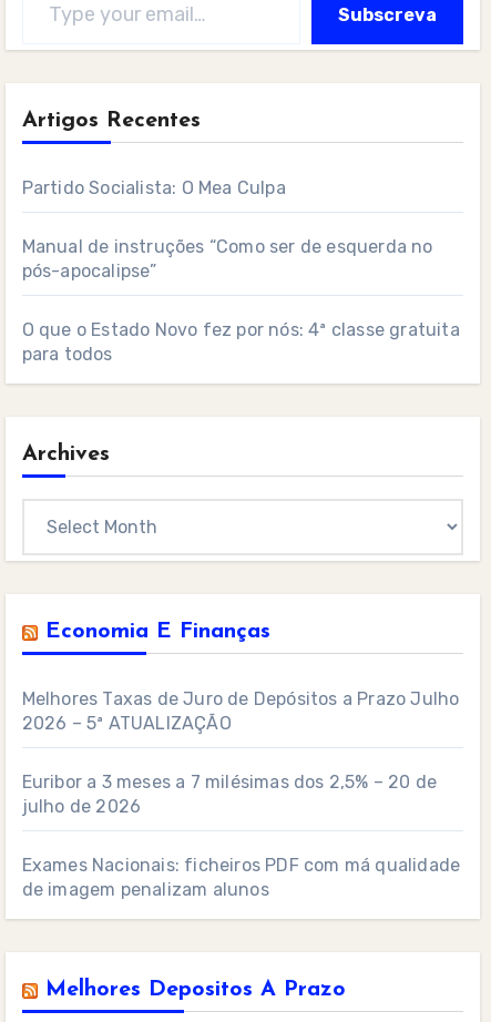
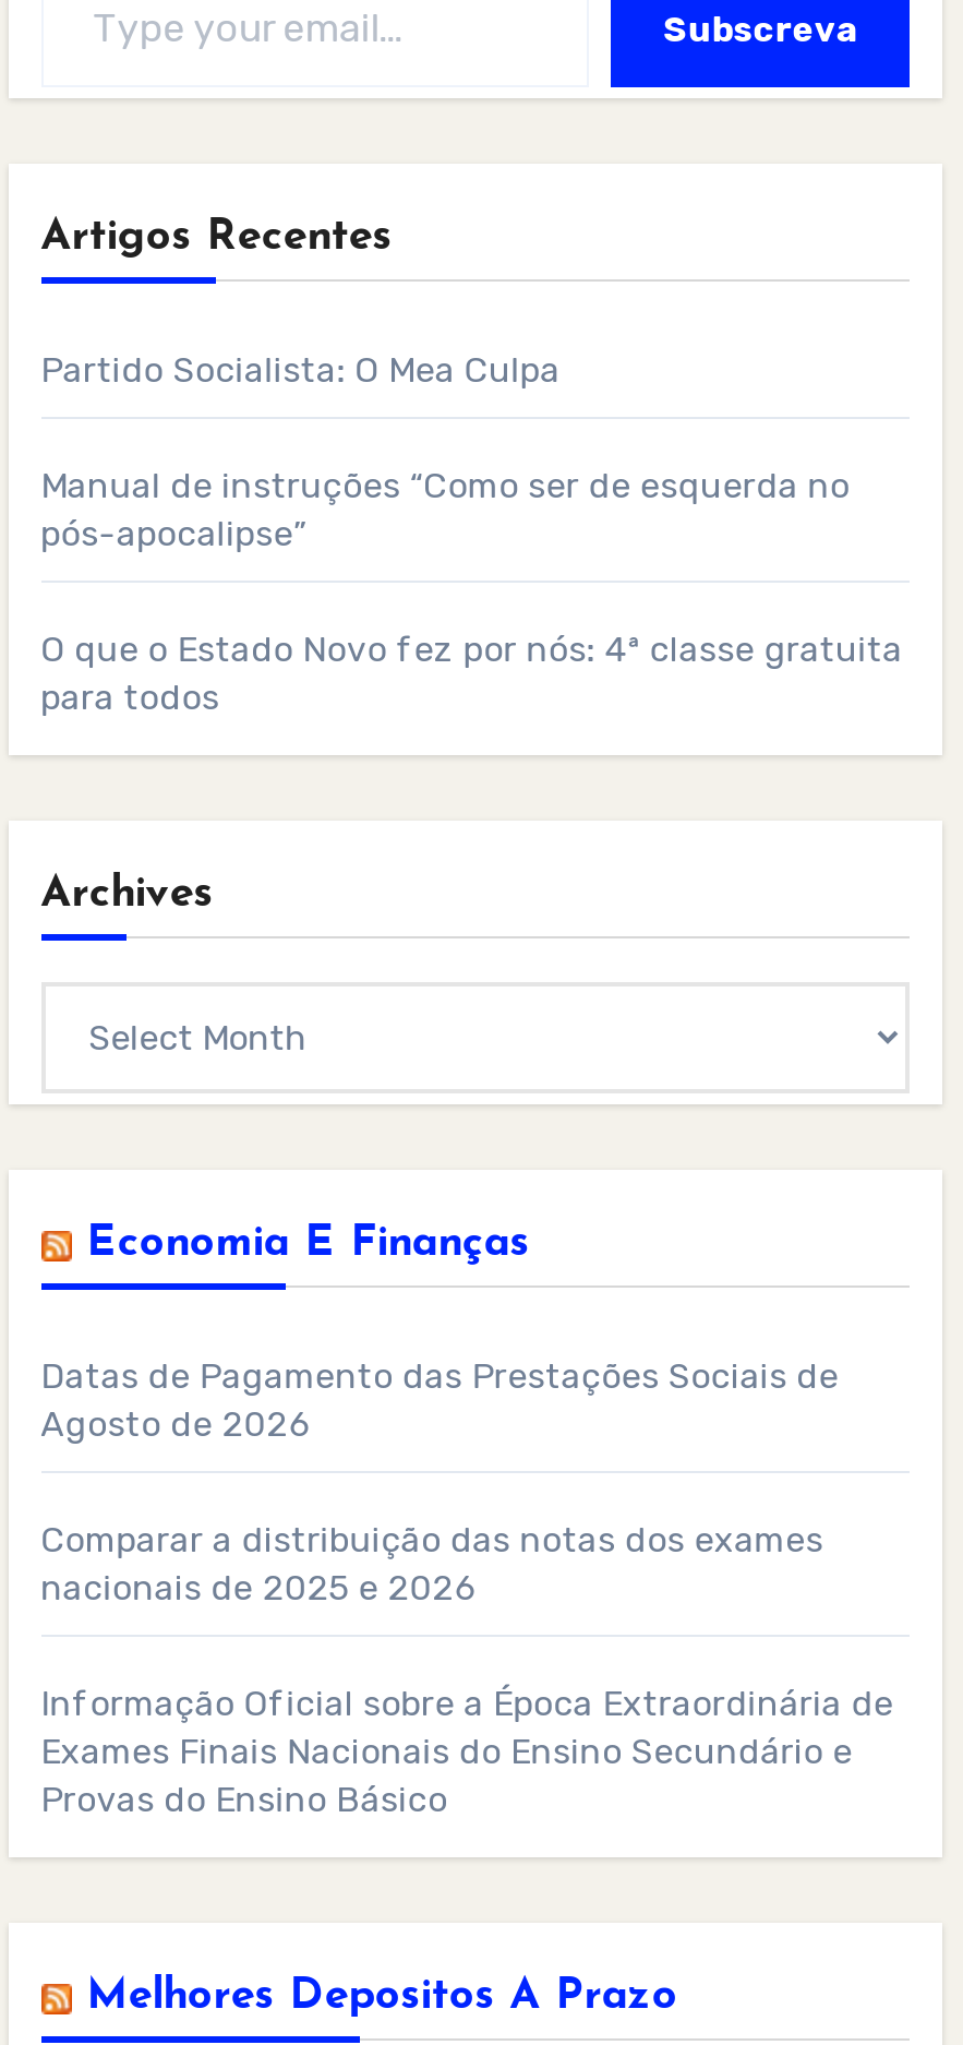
[22,688,459,733] Melhores Taxas de Juro de Depósitos a Prazo Julho | 2026 – 5ª ATUALIZAÇÃO -> [41,1355,838,1444] Datas de Pagamento das Prestações Sociais de | Agosto de 2026
[22,771,437,817] Euribor a 3 meses a 7 milésimas dos 2,5% – 20 de | julho de 2026 -> [41,1518,823,1608] Comparar a distribuição das notas dos exames | nacionais de 2025 e 2026
[22,854,460,900] Exames Nacionais: ficheiros PDF com má qualidade | de imagem penalizam alunos -> [41,1682,893,1820] Informação Oficial sobre a Época Extraordinária de | Exames Finais Nacionais do Ensino Secundário e | Provas do Ensino Básico

